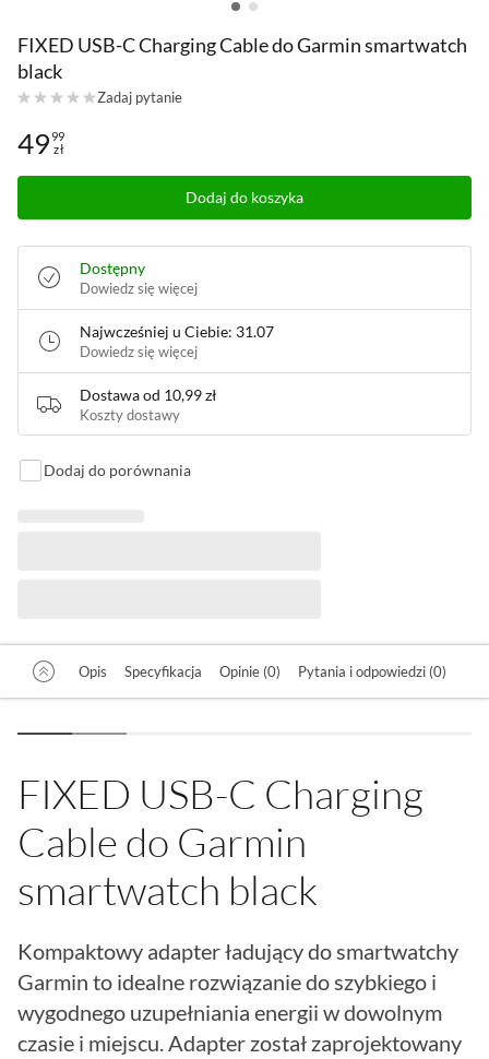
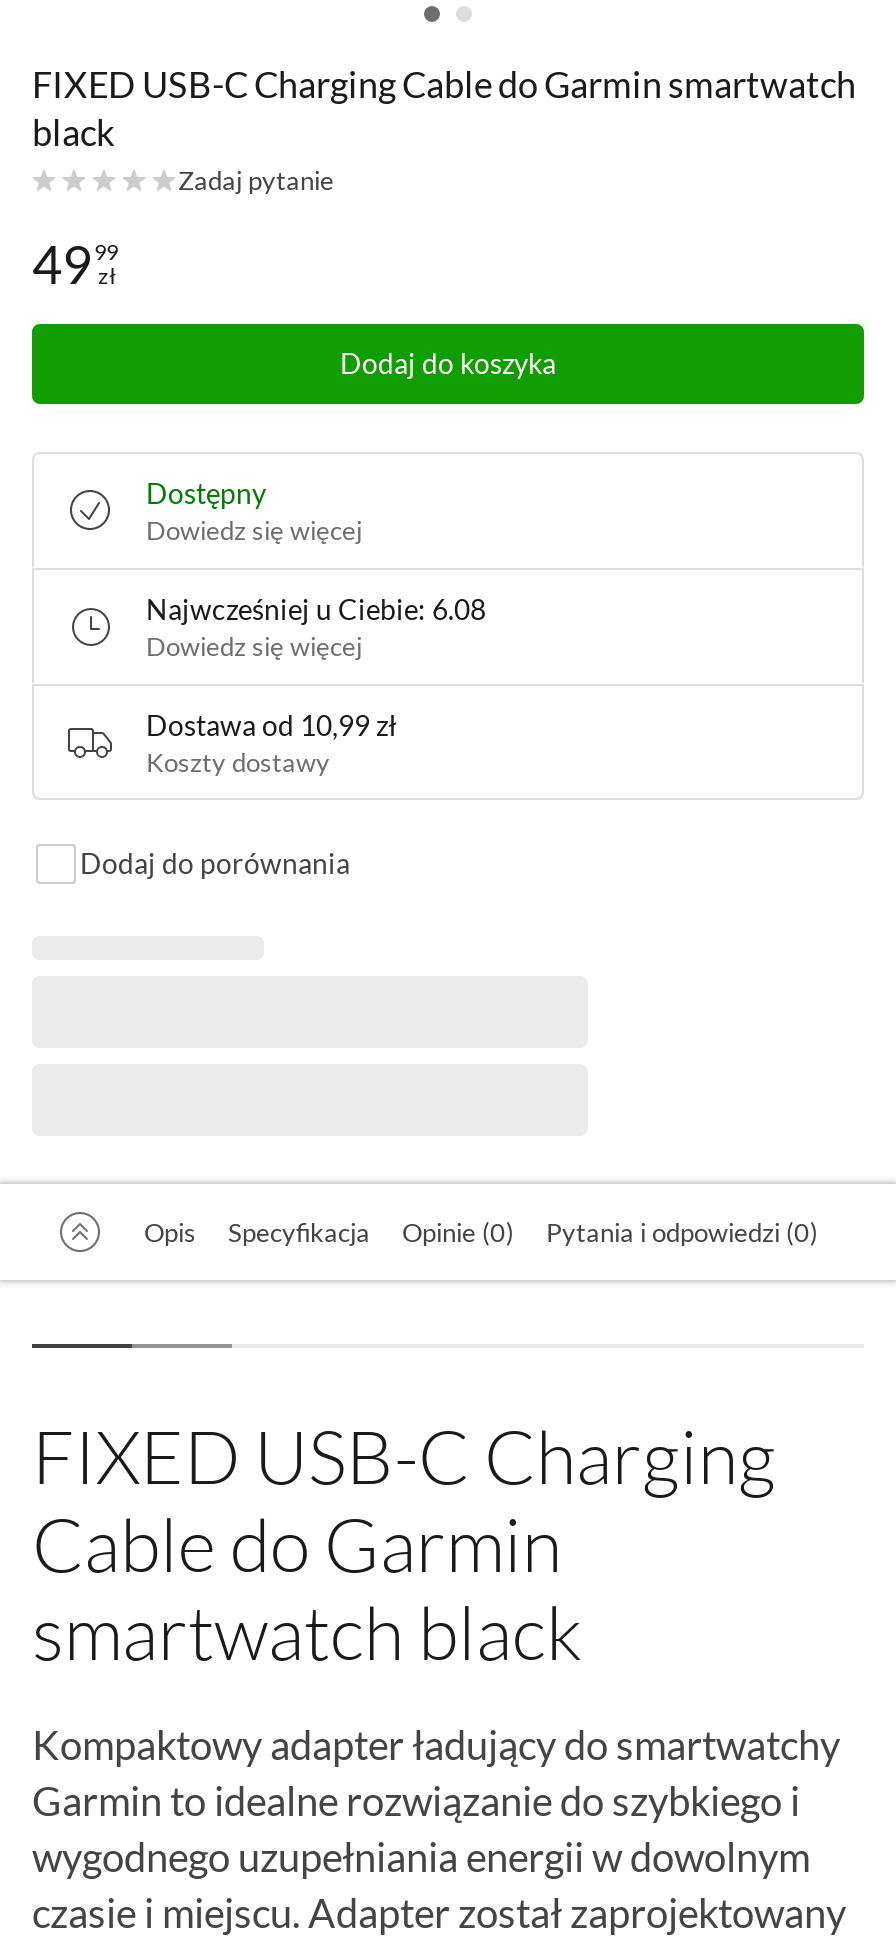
[80,322,274,341] Najwcześniej u Ciebie: 31.07 -> [146,592,486,626] Najwcześniej u Ciebie: 6.08

